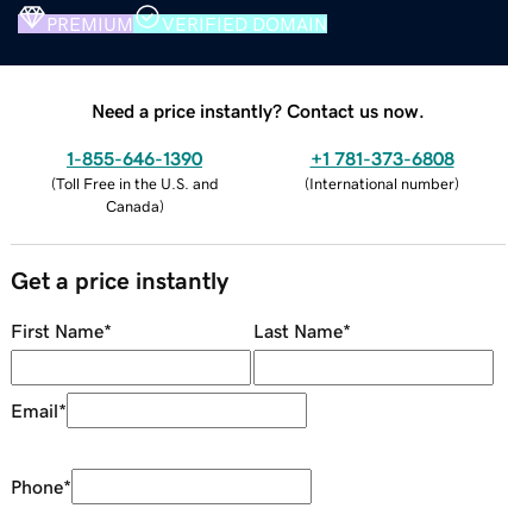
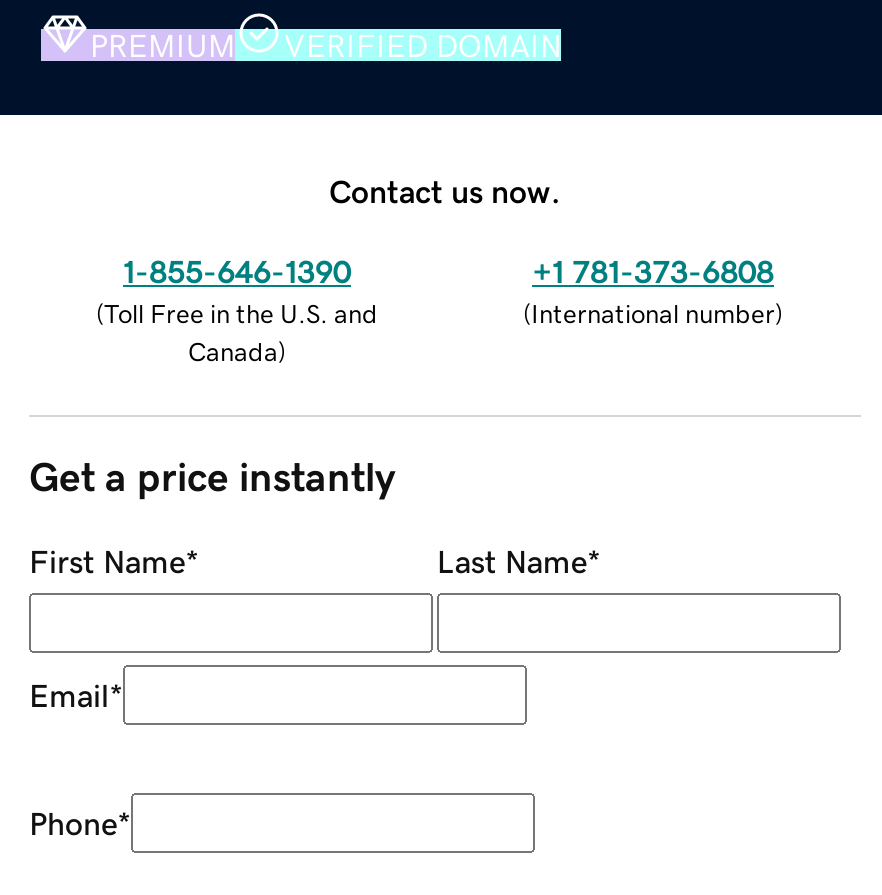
[92,101,425,120] Need a price instantly? Contact us now. -> [329,174,561,206] Contact us now.

